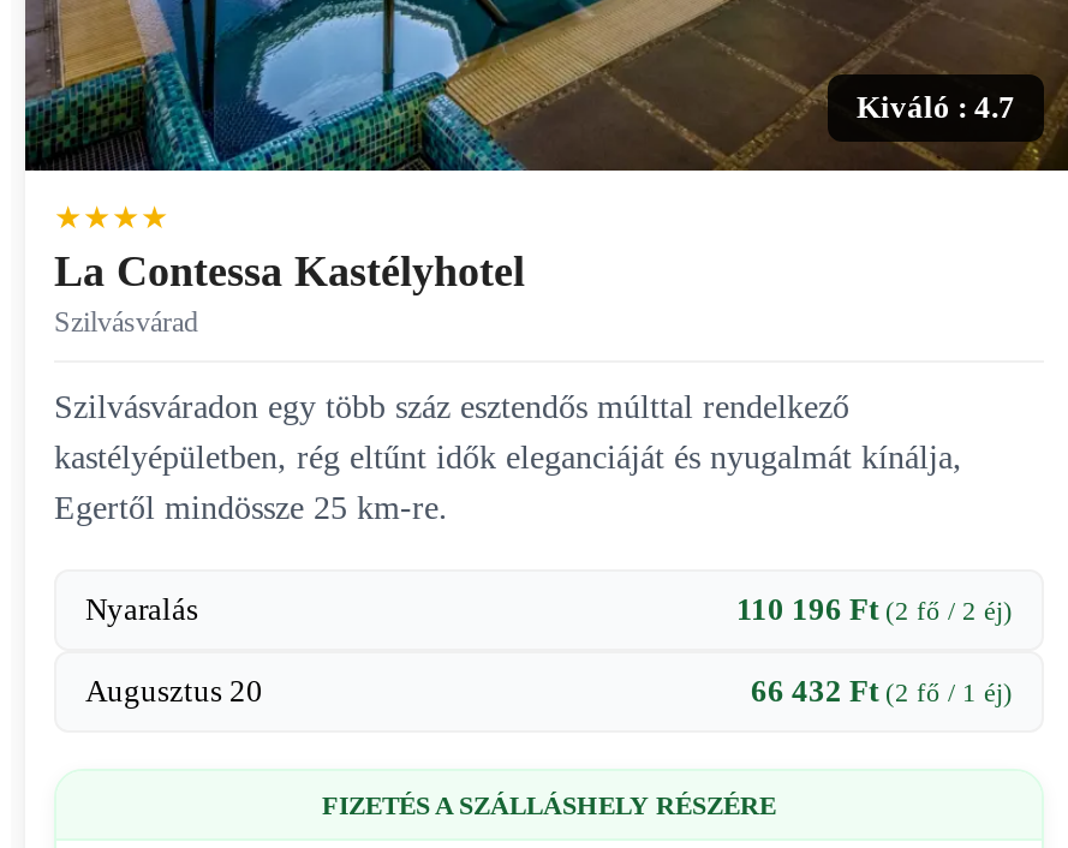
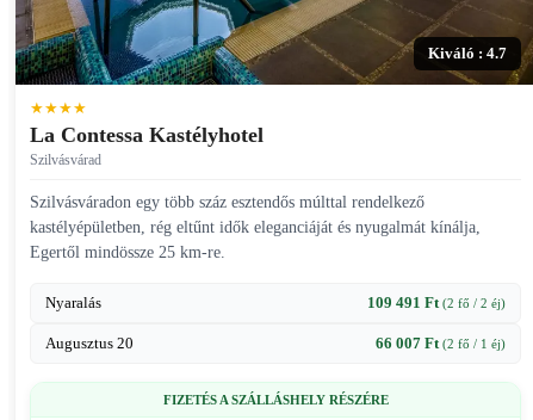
[736,590,1013,626] 110 196 Ft (2 fő / 2 éj) -> [367,293,506,311] 109 491 Ft (2 fő / 2 éj)
[751,672,1013,708] 66 432 Ft (2 fő / 1 éj) -> [376,334,506,352] 66 007 Ft (2 fő / 1 éj)

